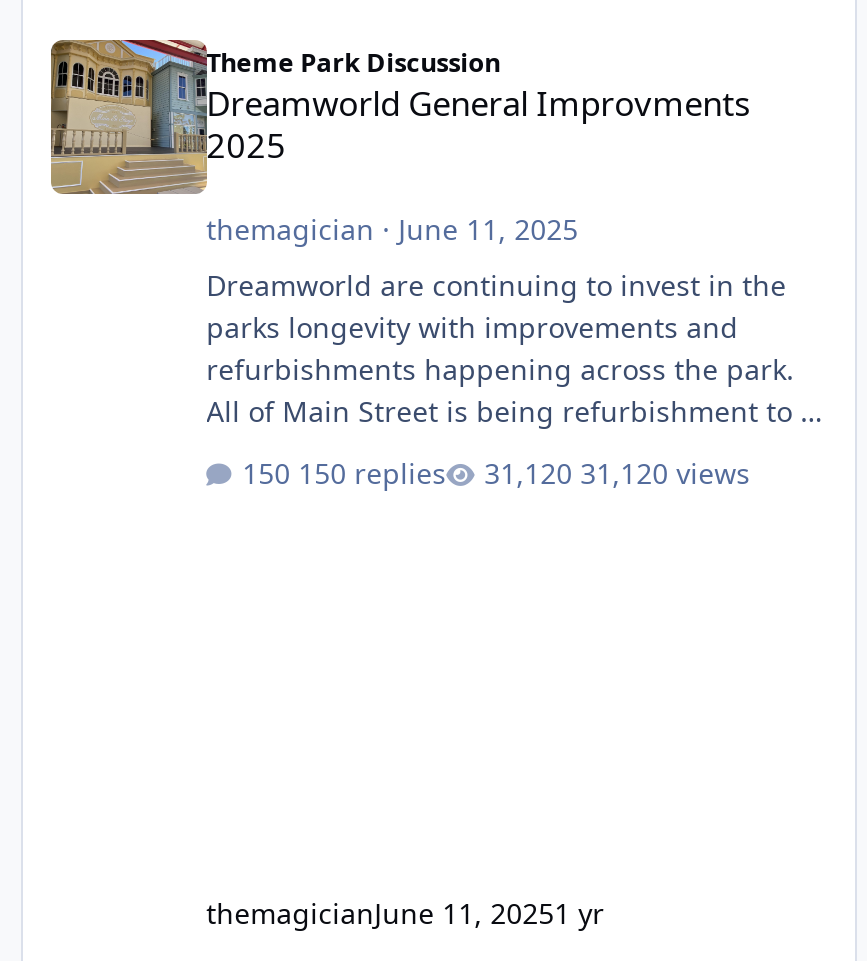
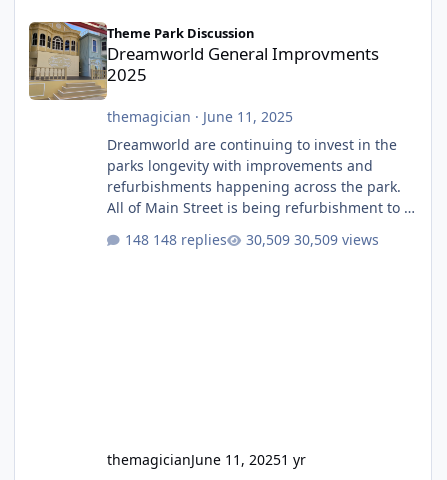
[298,455,446,493] 150 replies -> [153,230,227,249] 148 replies
[580,455,750,493] 31,120 views -> [294,230,379,249] 30,509 views

